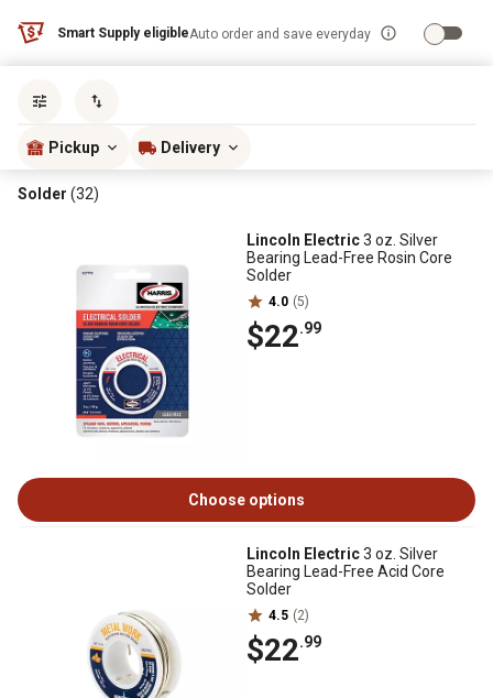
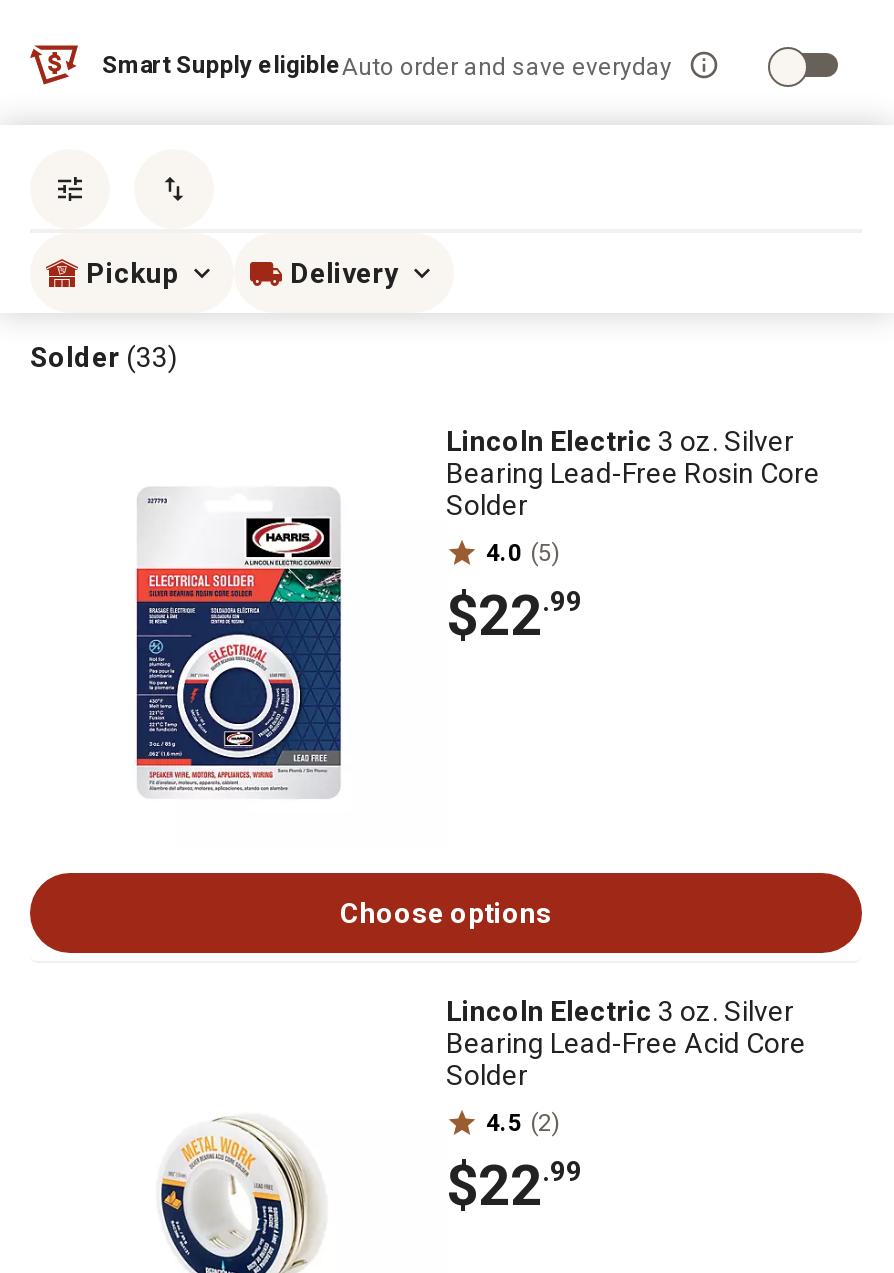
[18,185,99,203] Solder (32) -> [30,341,178,373] Solder (33)

